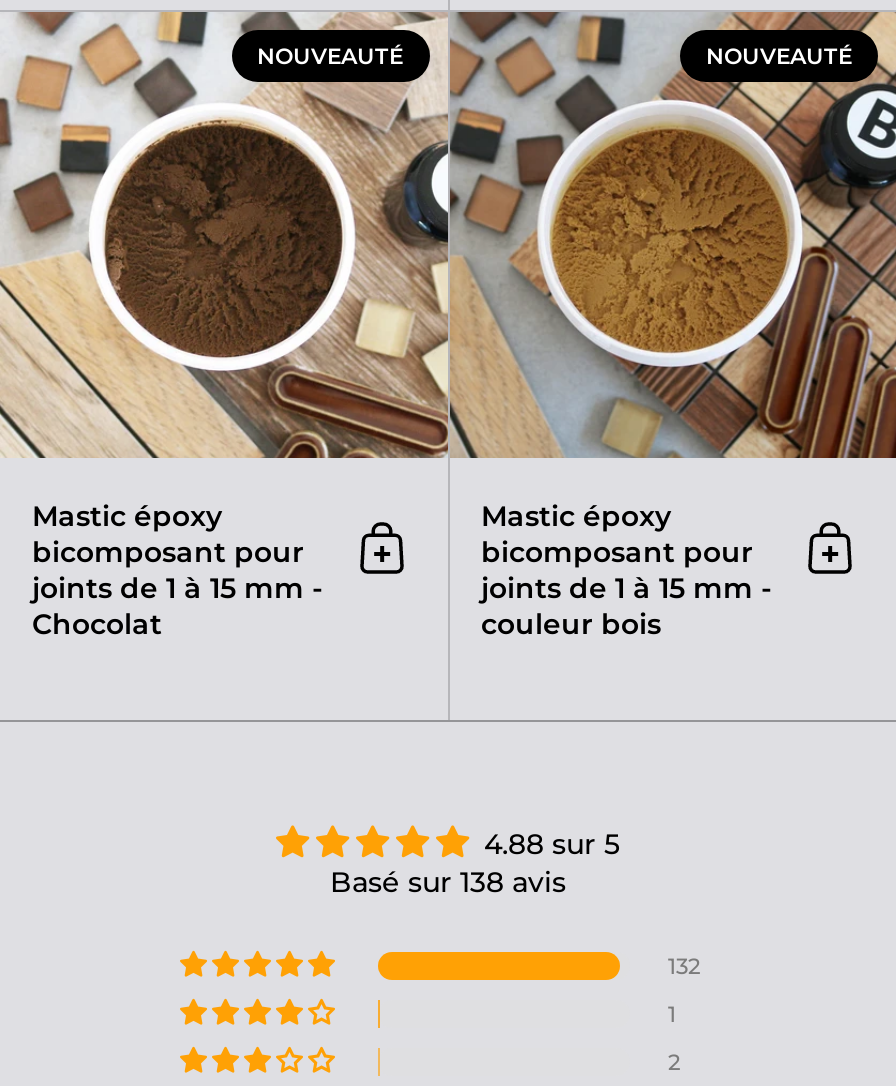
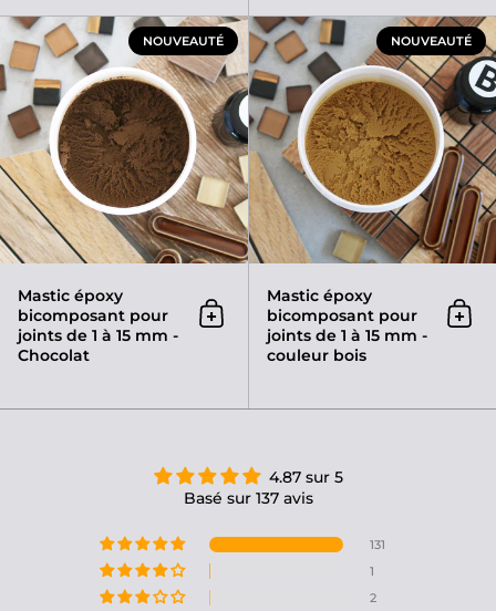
[484,826,620,862] 4.88 sur 5 -> [268,467,343,487] 4.87 sur 5
[330,864,566,900] Basé sur 138 avis -> [183,488,313,508] Basé sur 137 avis
[668,952,700,980] 132 -> [370,537,385,552] 131

